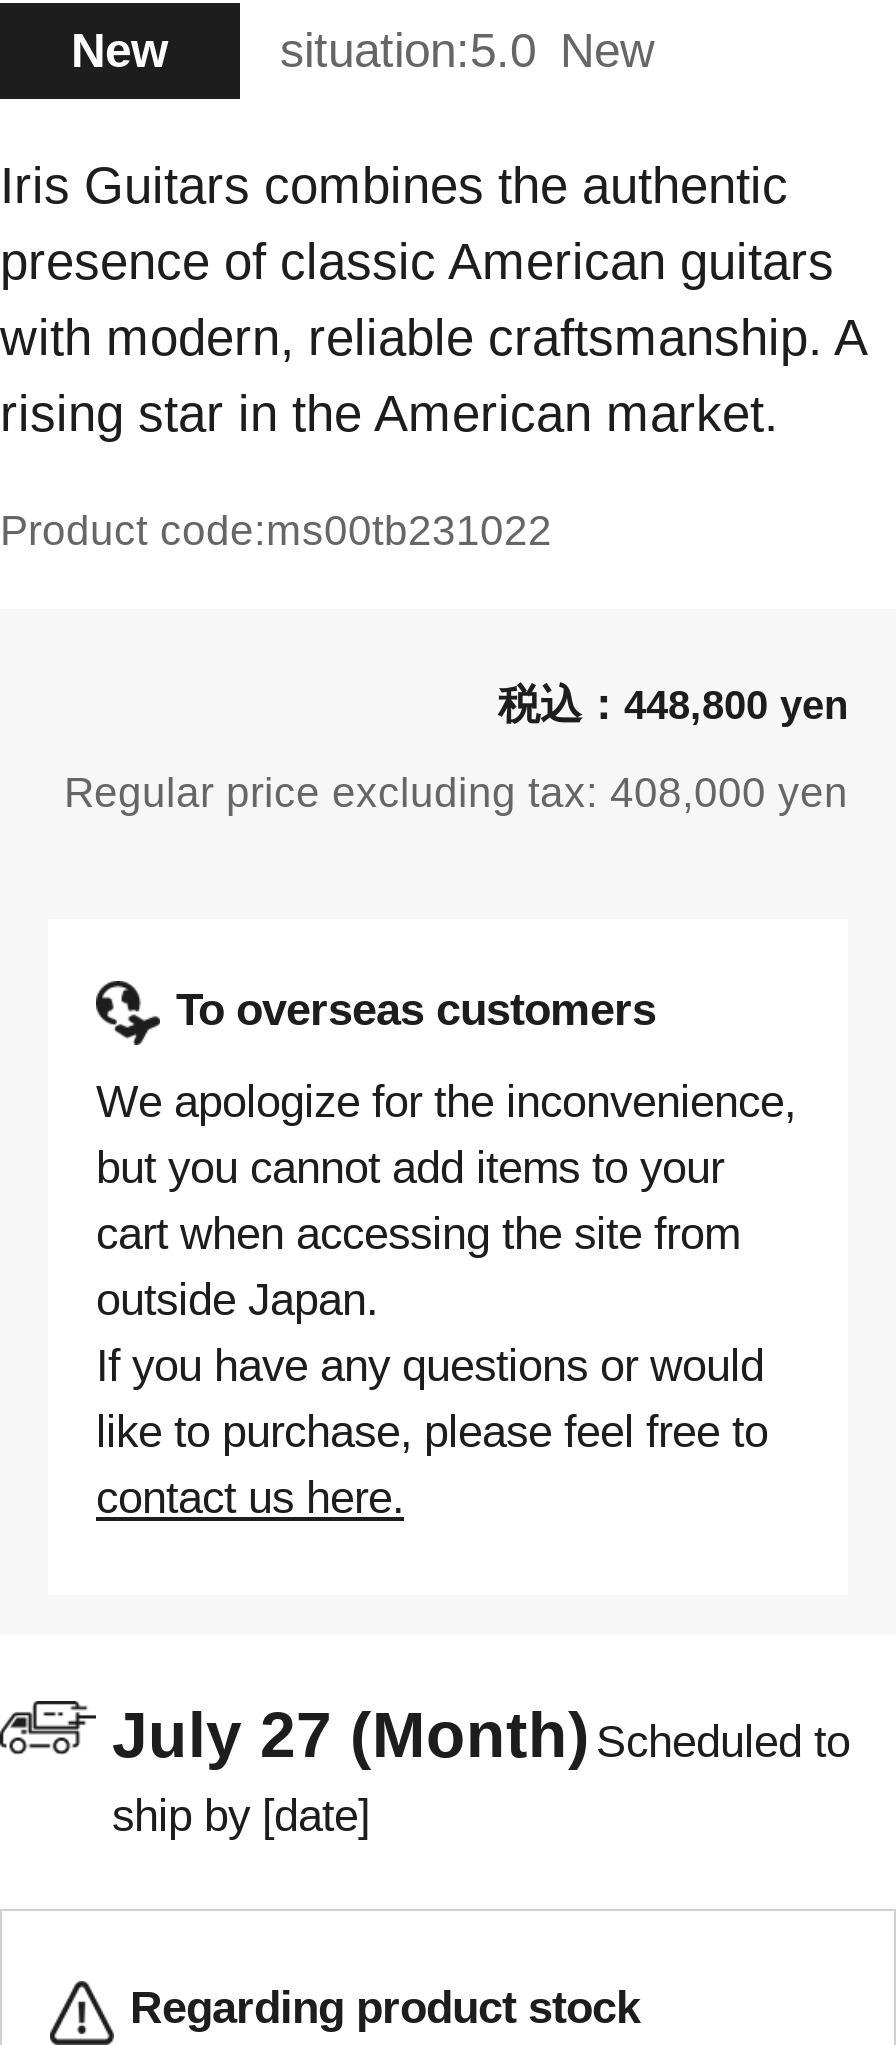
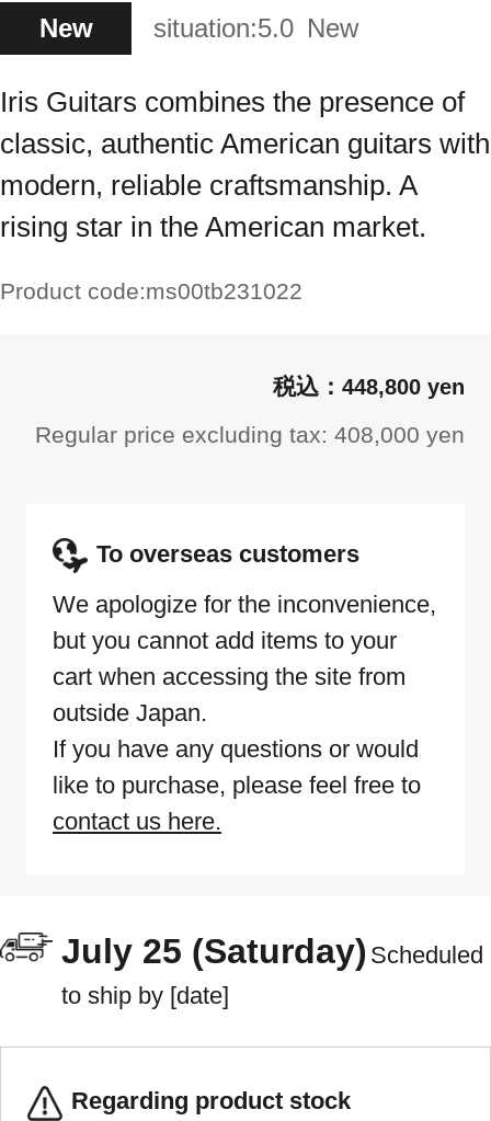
[0,157,866,365] Iris Guitars combines the authentic | presence of classic American guitars | with modern, reliable craftsmanship. A -> [0,87,490,201] Iris Guitars combines the presence of | classic, authentic American guitars with | modern, reliable craftsmanship. A
[112,1700,850,1842] July 27 (Month) Scheduled to | ship by [date] -> [61,932,483,1010] July 25 (Saturday) Scheduled | to ship by [date]

